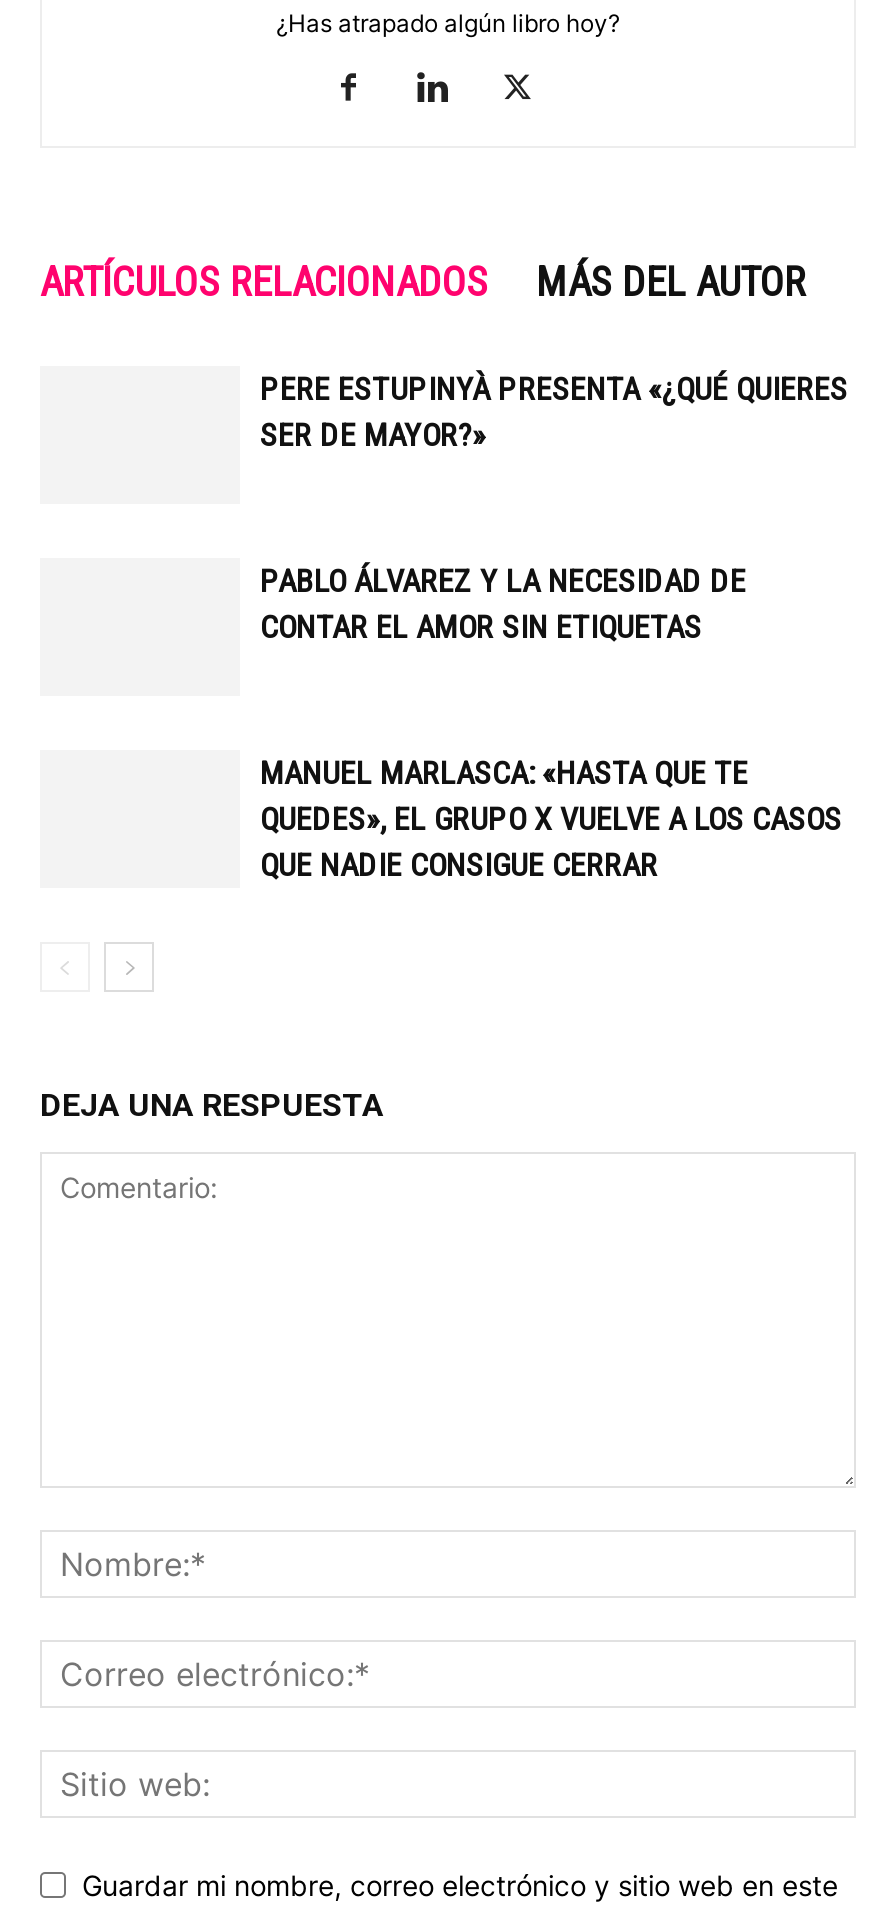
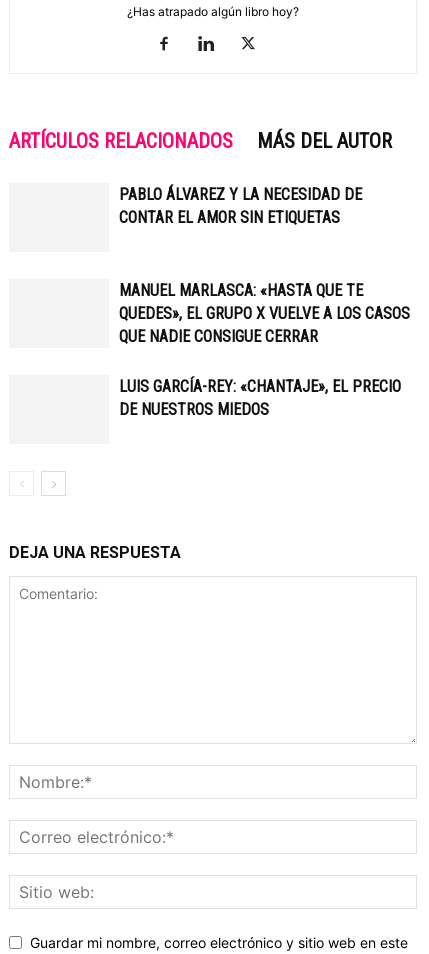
[260,370,848,454] PERE ESTUPINYÀ PRESENTA «¿QUÉ QUIERES | SER DE MAYOR?» -> none
moved [260,562,842,884] -> [119,185,410,346]: PABLO ÁLVAREZ Y LA NECESIDAD DE | CONTAR EL AMOR SIN ETIQUETAS | MANUEL MARLASCA: «HASTA QUE TE | QUEDES», EL GRUPO X VUELVE A LOS CASOS | QUE NADIE CONSIGUE CERRAR
none -> [119,377,401,419] LUIS GARCÍA-REY: «CHANTAJE», EL PRECIO | DE NUESTROS MIEDOS

